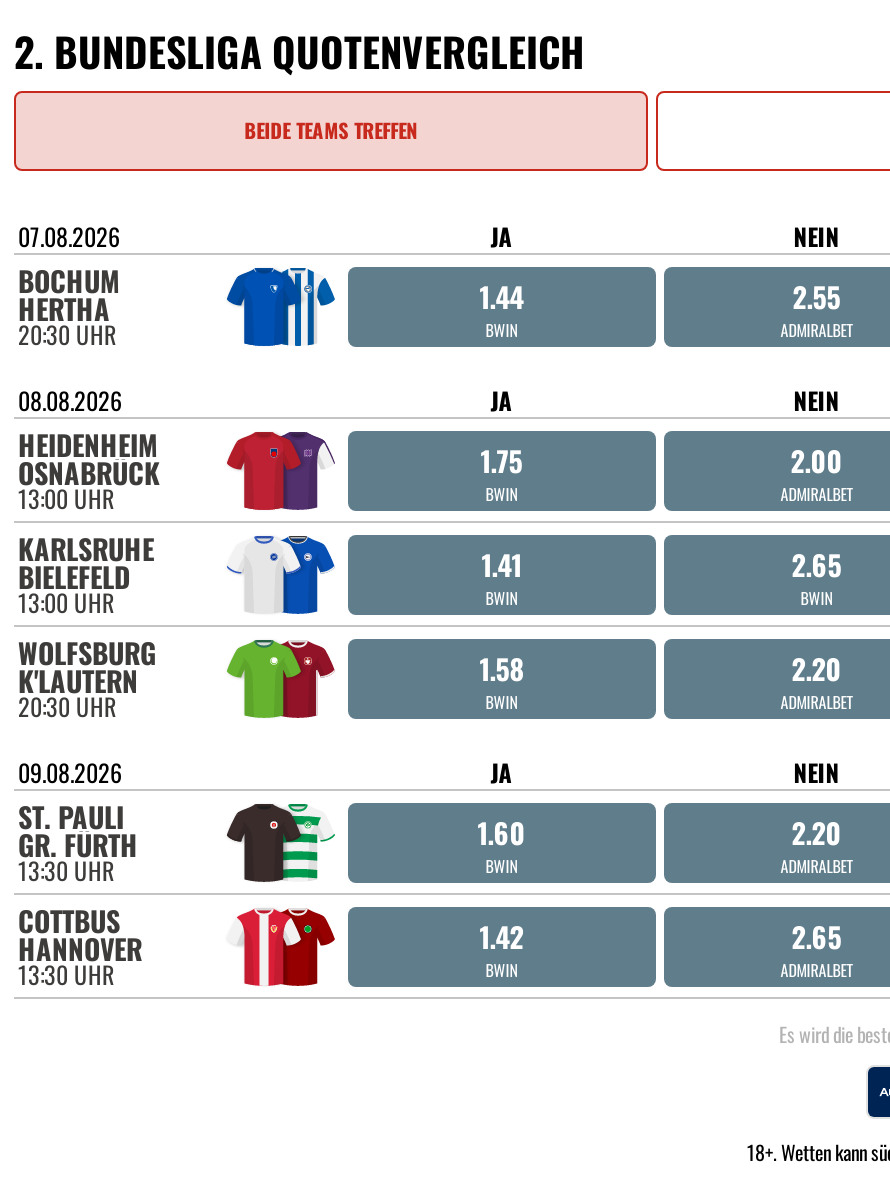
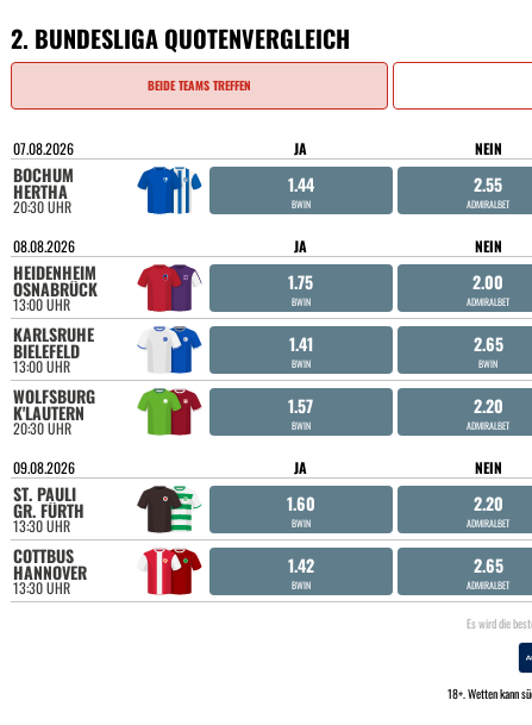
[480,646,524,688] 1.58 -> [288,392,313,417] 1.57

